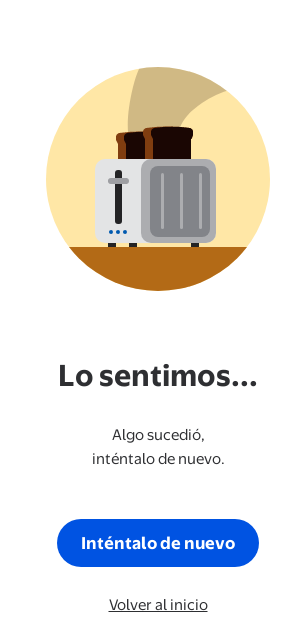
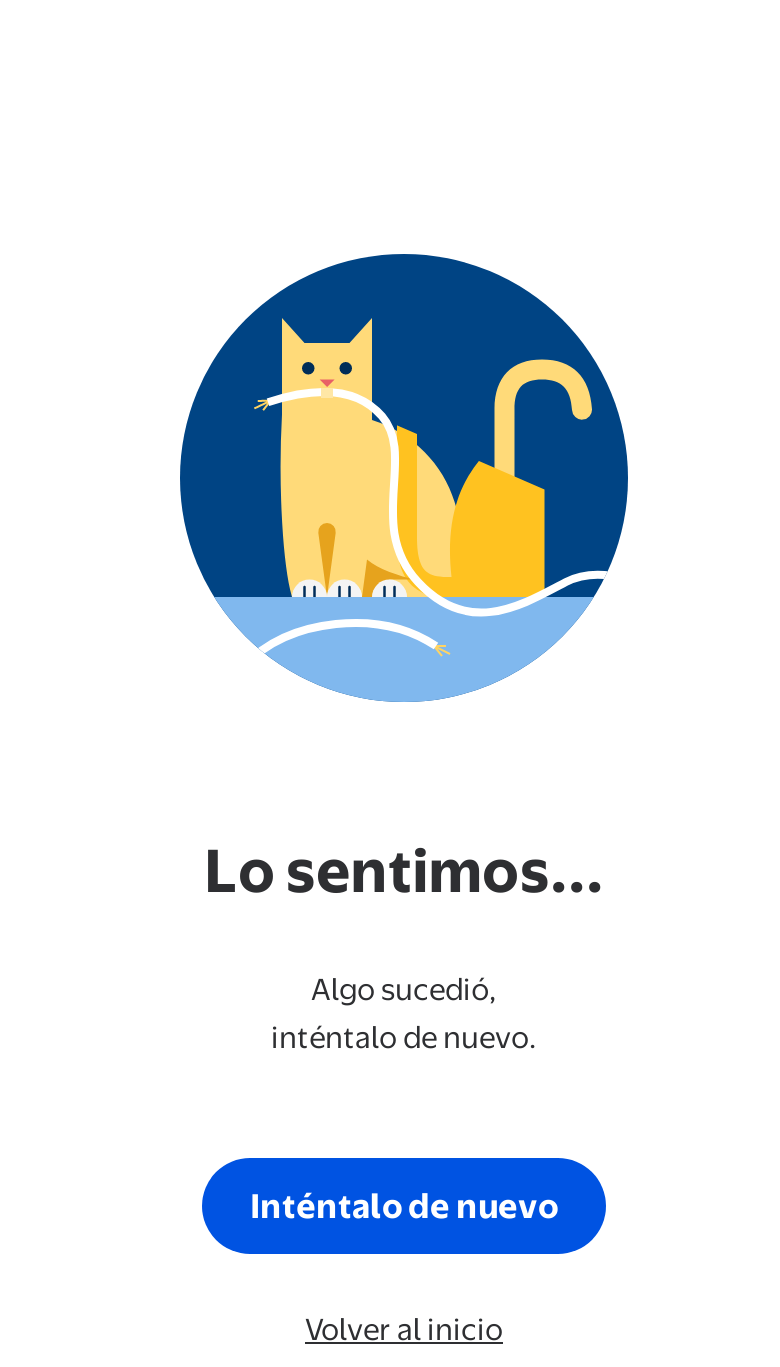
[46,67,270,292] [image] -> [178,252,630,704] [image]

